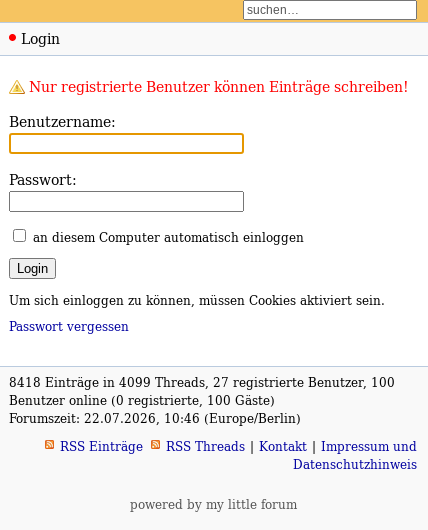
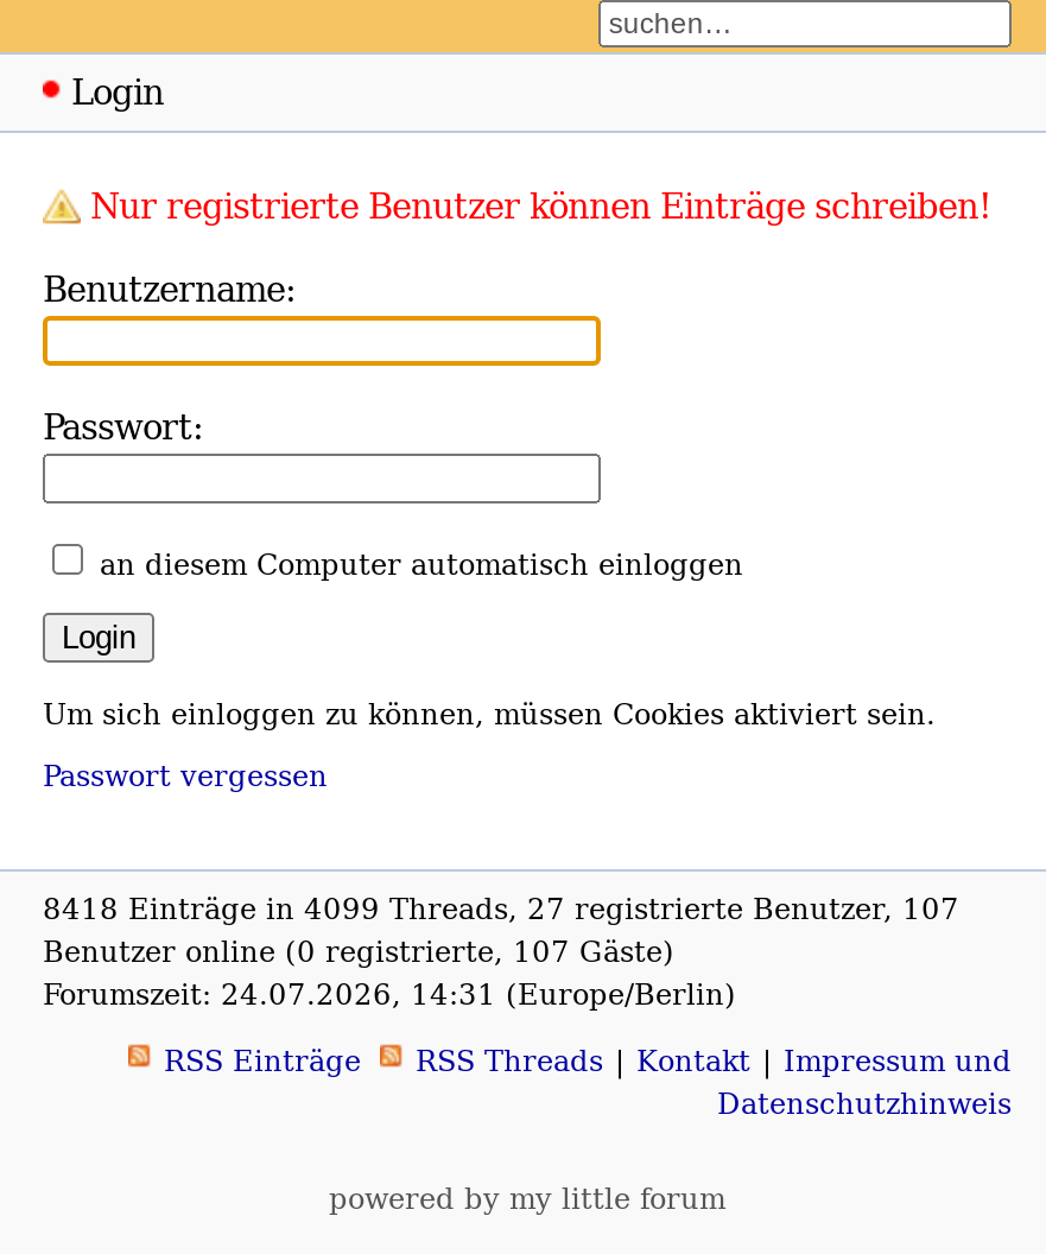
[9,374,395,391] 8418 Einträge in 4099 Threads, 27 registrierte Benutzer, 100 -> [43,888,959,928] 8418 Einträge in 4099 Threads, 27 registrierte Benutzer, 107
[9,392,275,409] Benutzer online (0 registrierte, 100 Gäste) -> [43,931,674,971] Benutzer online (0 registrierte, 107 Gäste)
[9,410,301,427] Forumszeit: 22.07.2026, 10:46 (Europe/Berlin) -> [43,974,736,1014] Forumszeit: 24.07.2026, 14:31 (Europe/Berlin)

